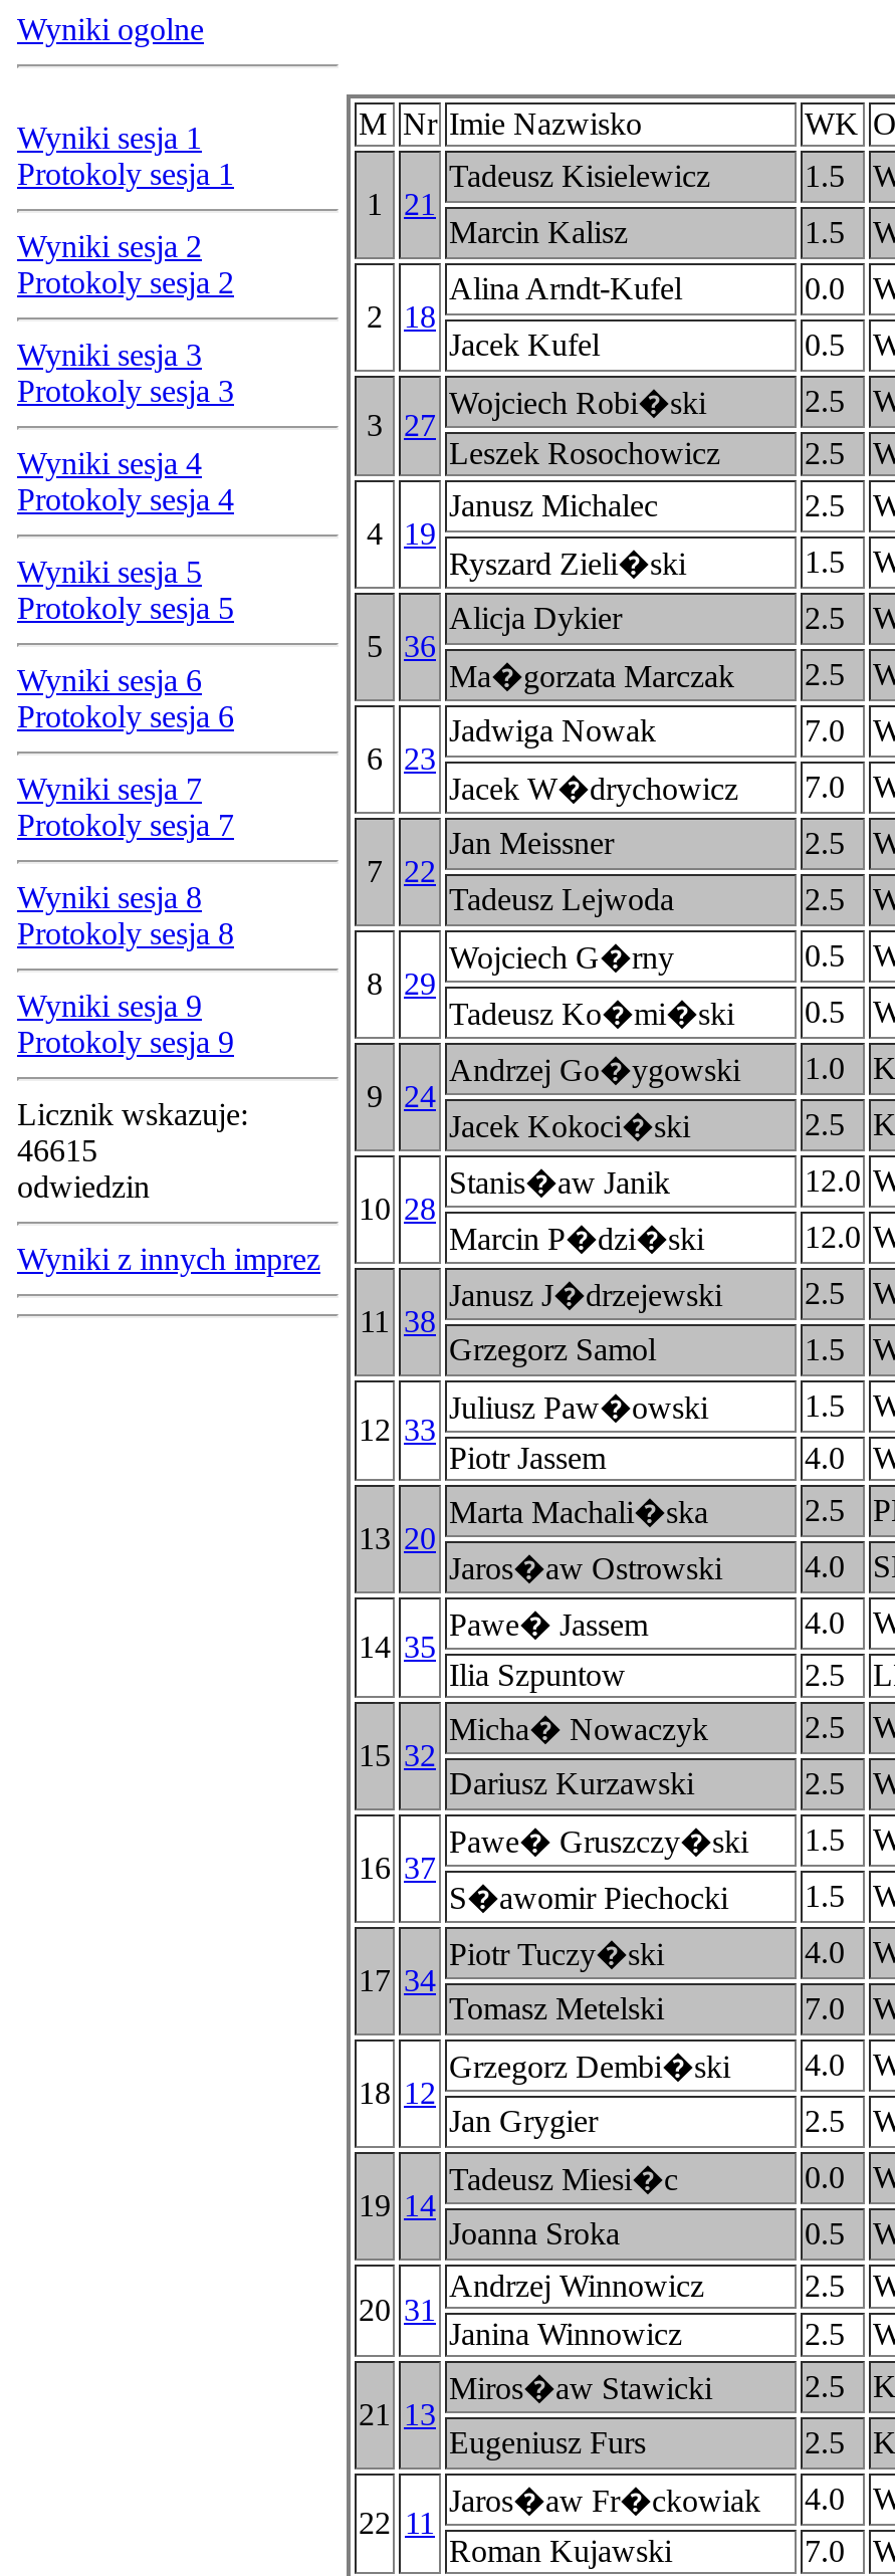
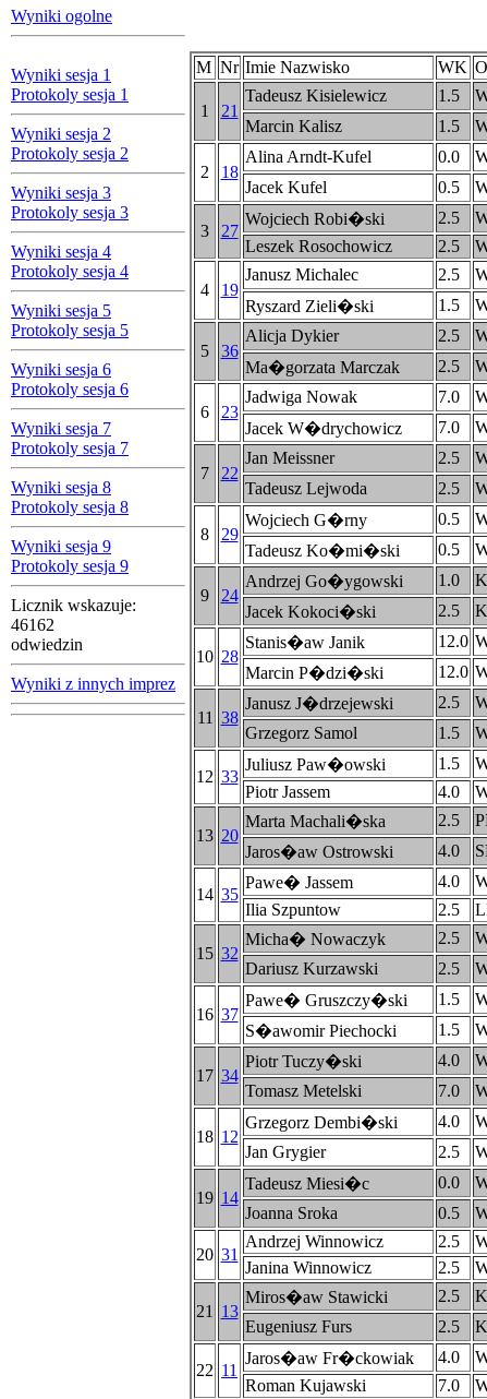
[17,1133,97,1167] 46615 -> [11,615,54,634] 46162

